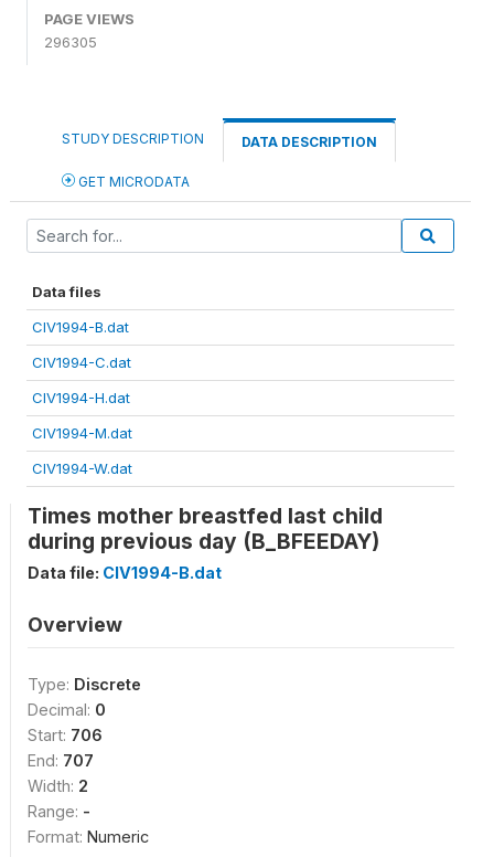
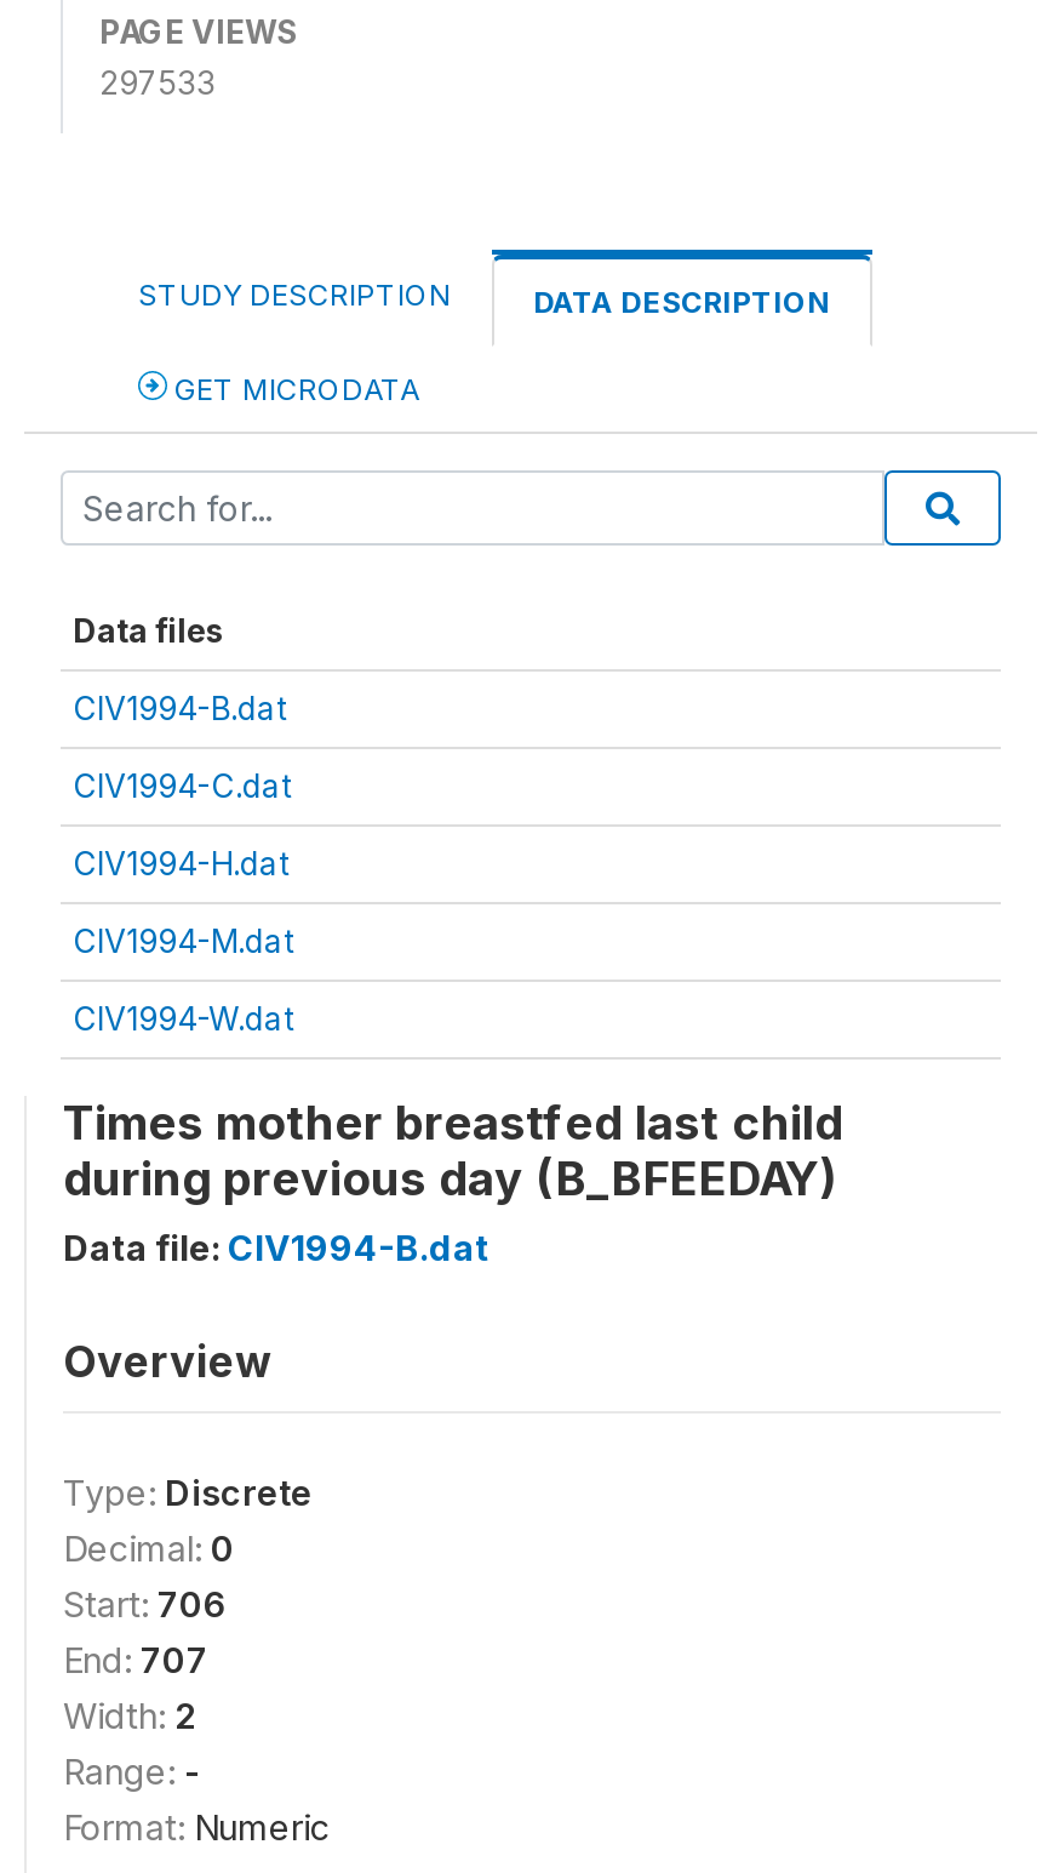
[44,33,97,51] 296305 -> [99,63,216,102] 297533

